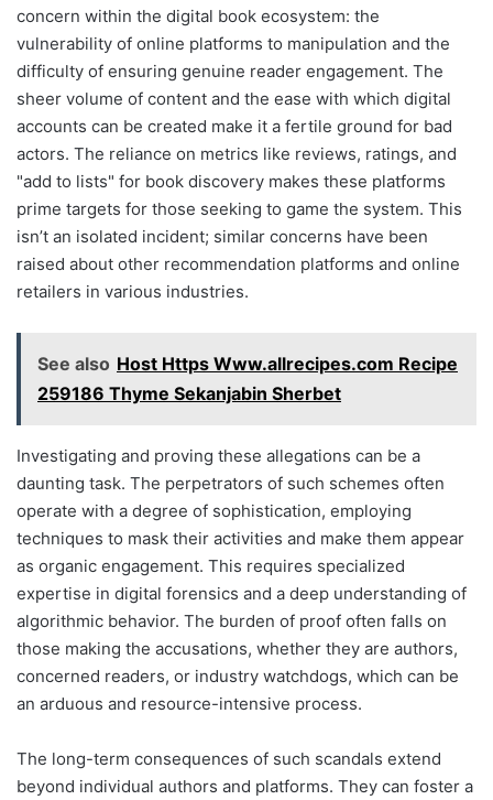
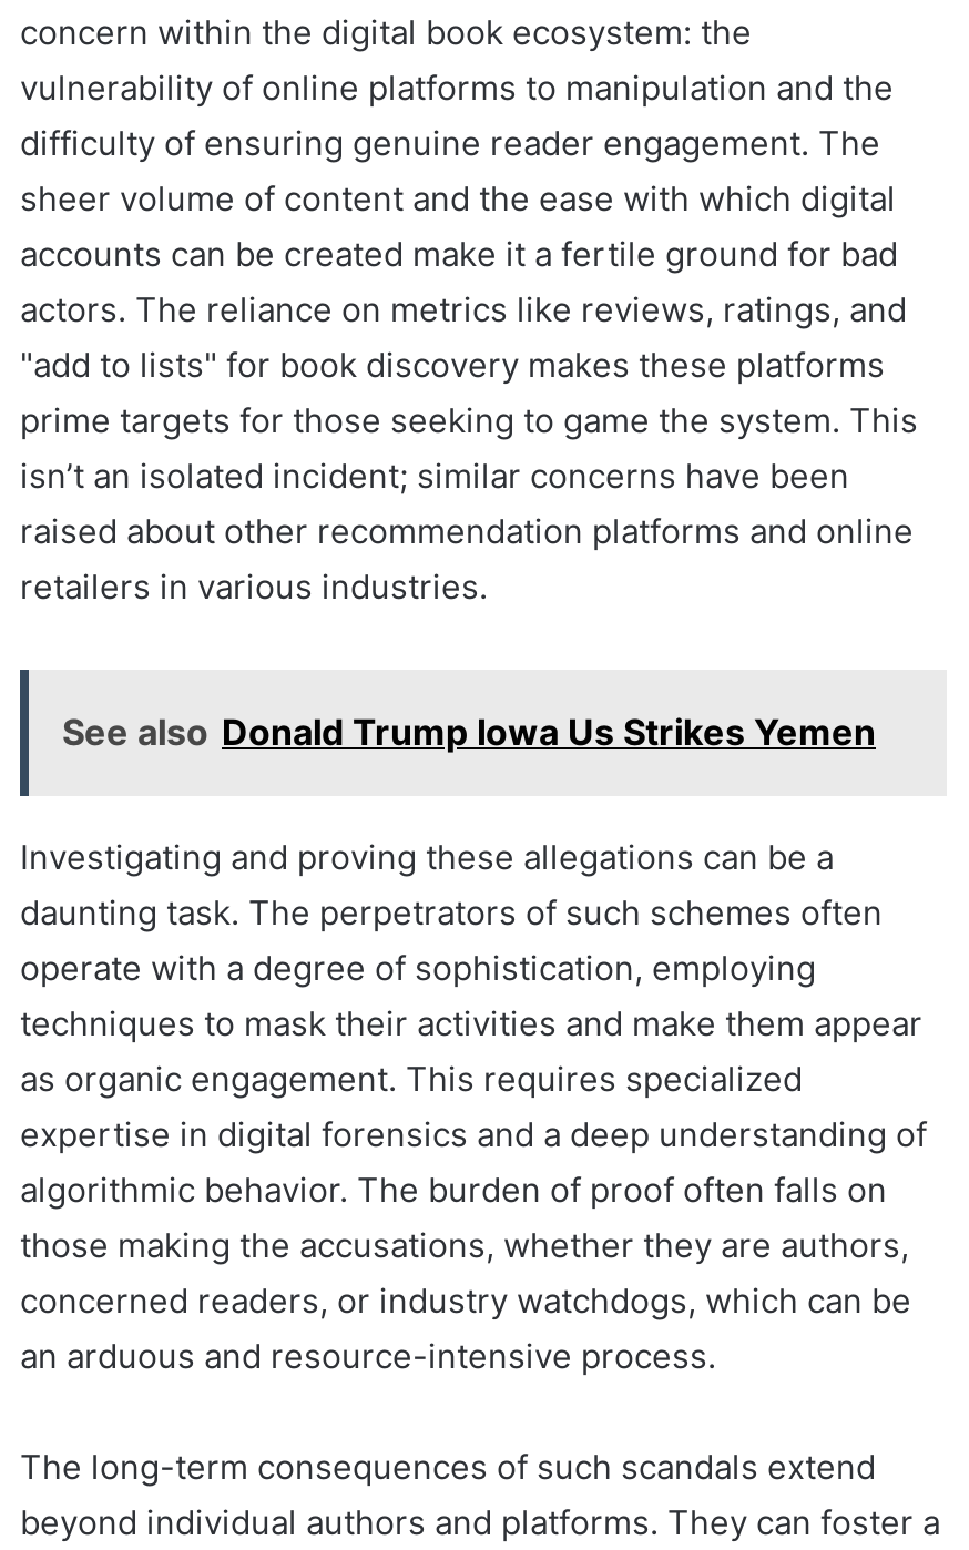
[37,352,458,404] See also Host Https Www.allrecipes.com Recipe | 259186 Thyme Sekanjabin Sherbet -> [62,708,876,753] See also Donald Trump Iowa Us Strikes Yemen

